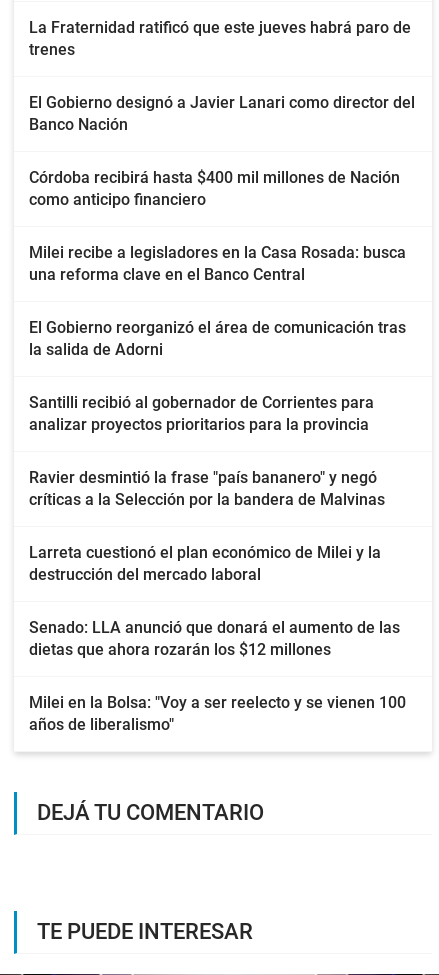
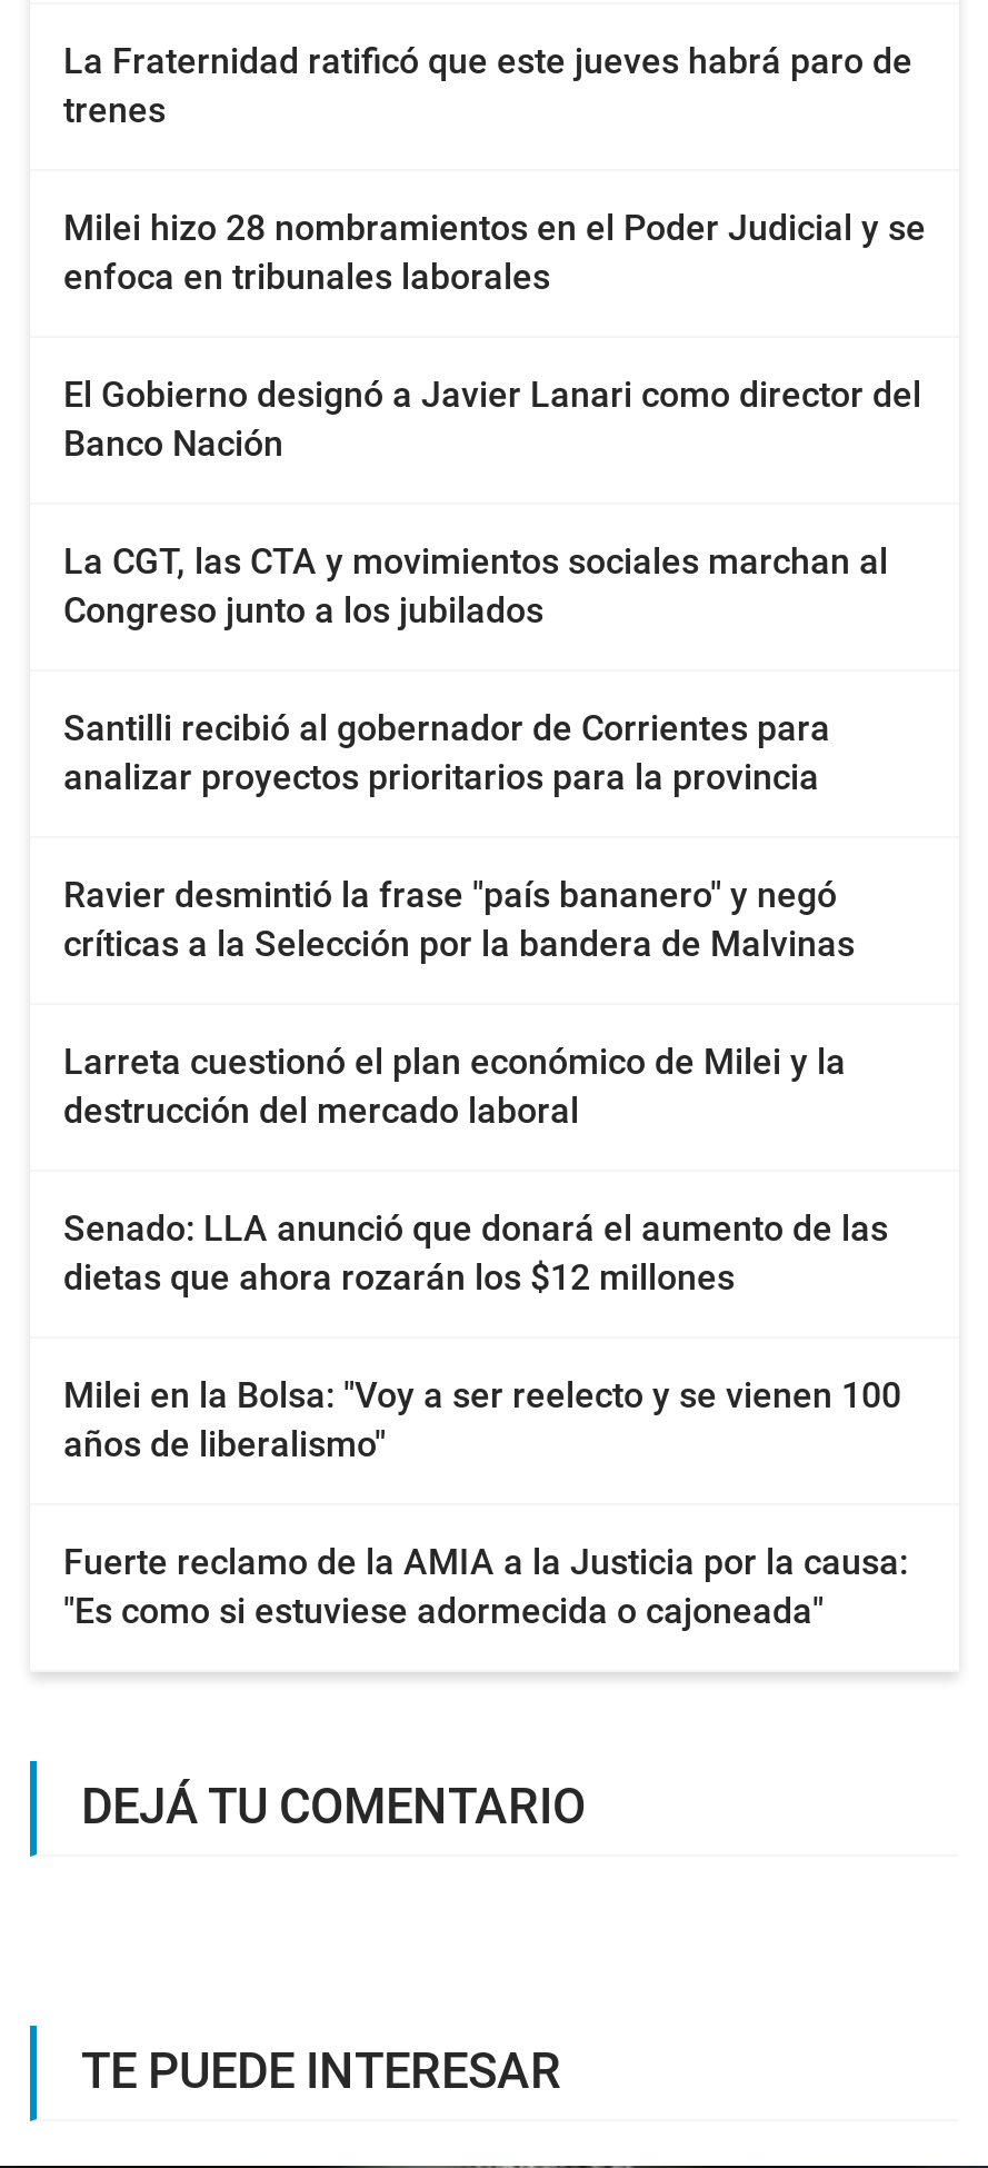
none -> [63,207,926,298] Milei hizo 28 nombramientos en el Poder Judicial y se | enfoca en tribunales laborales
moved [29,93,415,134] -> [63,374,921,465]: El Gobierno designó a Javier Lanari como director del | Banco Nación
[29,168,406,359] Córdoba recibirá hasta $400 mil millones de Nación | como anticipo financiero | Milei recibe a legisladores en la Casa Rosada: busca | una reforma clave en el Banco Central | El Gobierno reorganizó el área de comunicación tras | la salida de Adorni -> [63,540,888,631] La CGT, las CTA y movimientos sociales marchan al | Congreso junto a los jubilados
moved [29,393,406,734] -> [63,707,901,1465]: Santilli recibió al gobernador de Corrientes para | analizar proyectos prioritarios para la provincia | Ravier desmintió la frase "país bananero" y negó | ... | Milei en la Bolsa: "Voy a ser reelecto y se vienen 100 | años de liberalismo"
none -> [63,1541,908,1632] Fuerte reclamo de la AMIA a la Justicia por la causa: | "Es como si estuviese adormecida o cajoneada"

